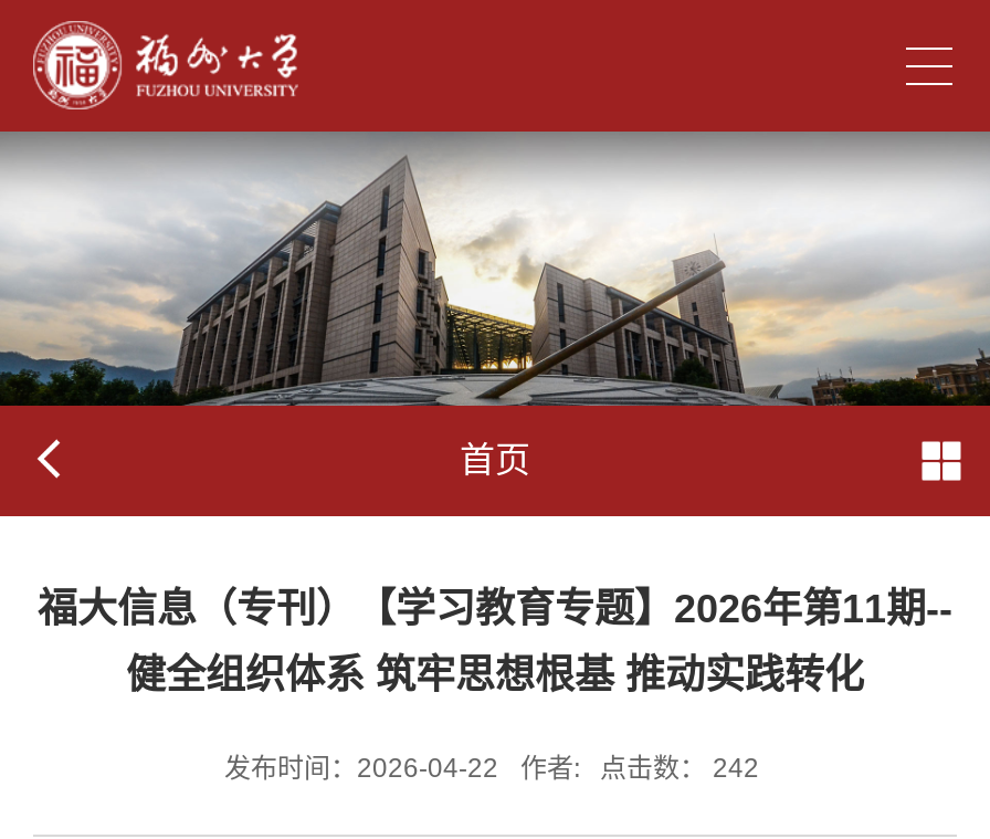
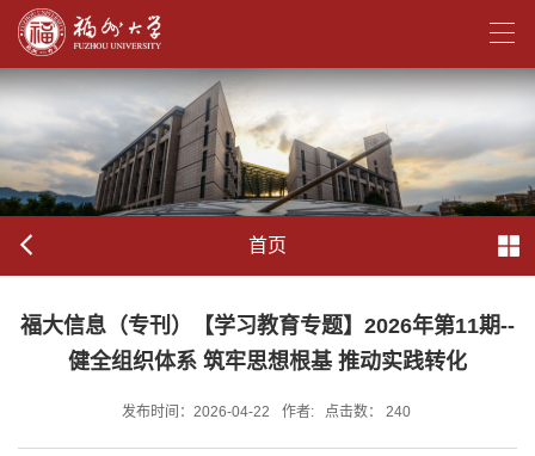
[224,753,759,784] 发布时间：2026-04-22 作者: 点击数： 242 -> [121,404,410,420] 发布时间：2026-04-22 作者: 点击数： 240

